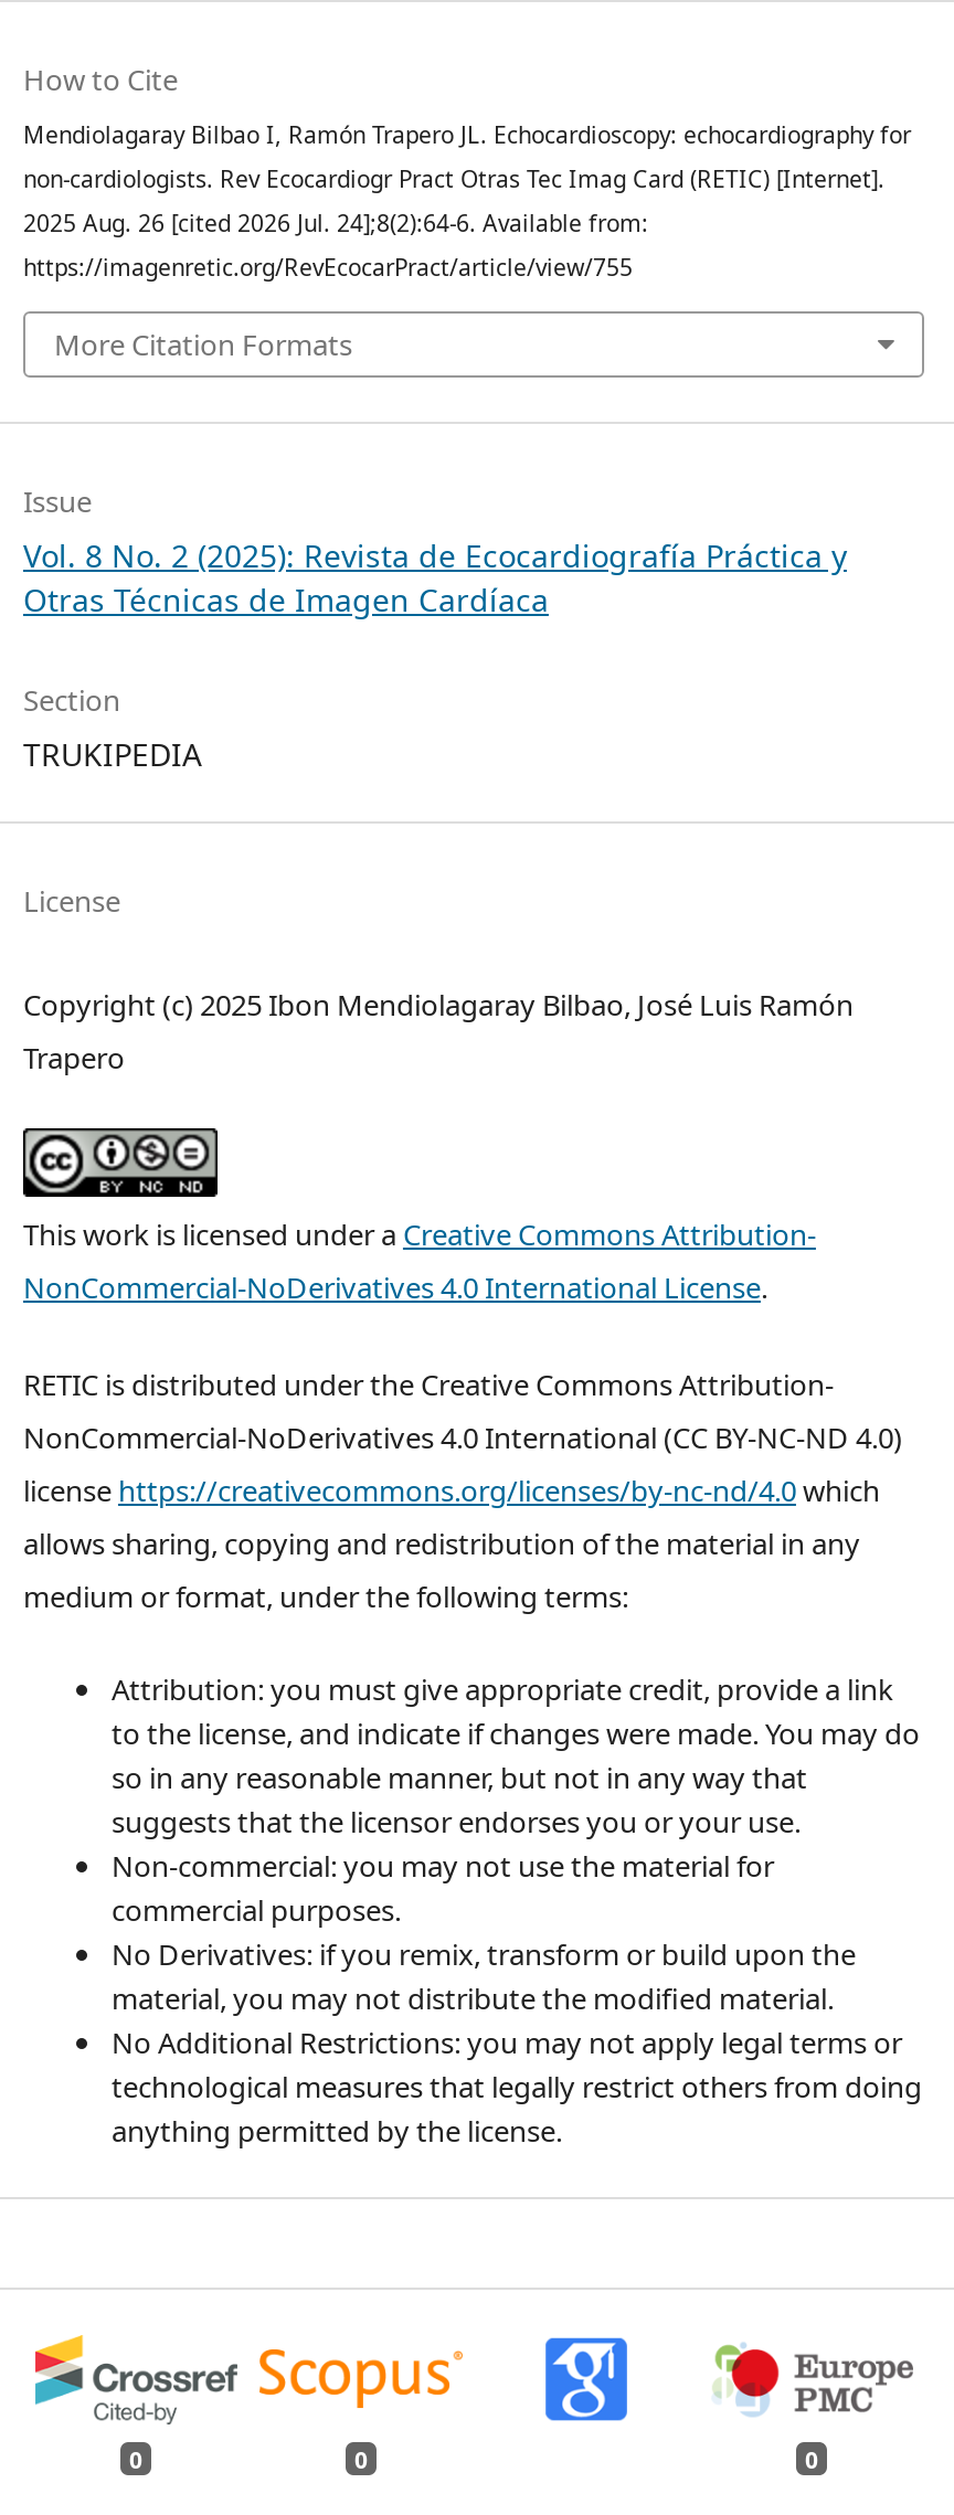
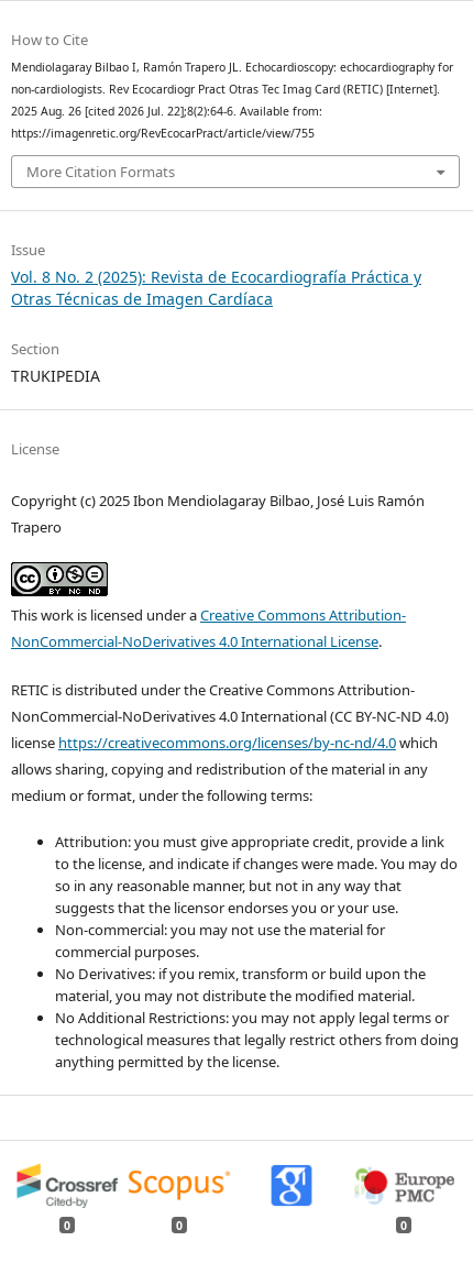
[23,207,648,238] 2025 Aug. 26 [cited 2026 Jul. 24];8(2):64-6. Available from: -> [11,103,322,118] 2025 Aug. 26 [cited 2026 Jul. 22];8(2):64-6. Available from:

